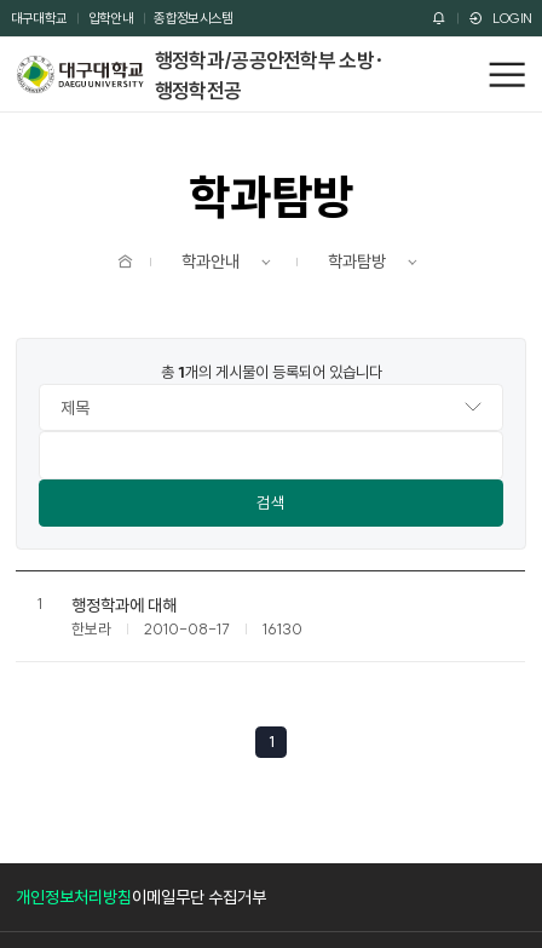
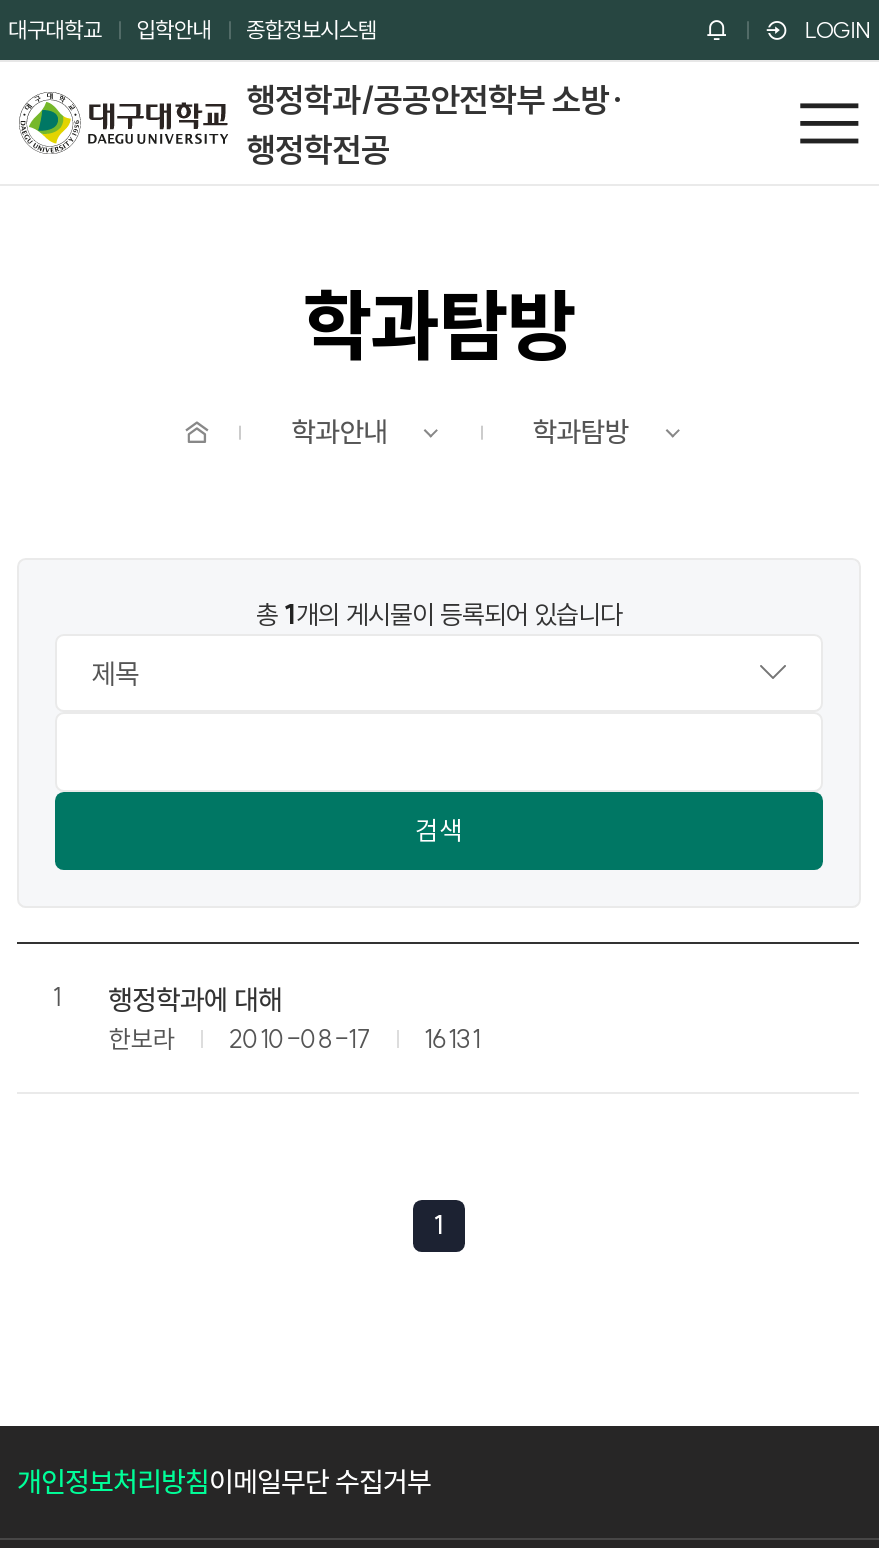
[71,619,302,637] 한보라 2010-08-17 16130 -> [109,1023,480,1053] 한보라 2010-08-17 16131

